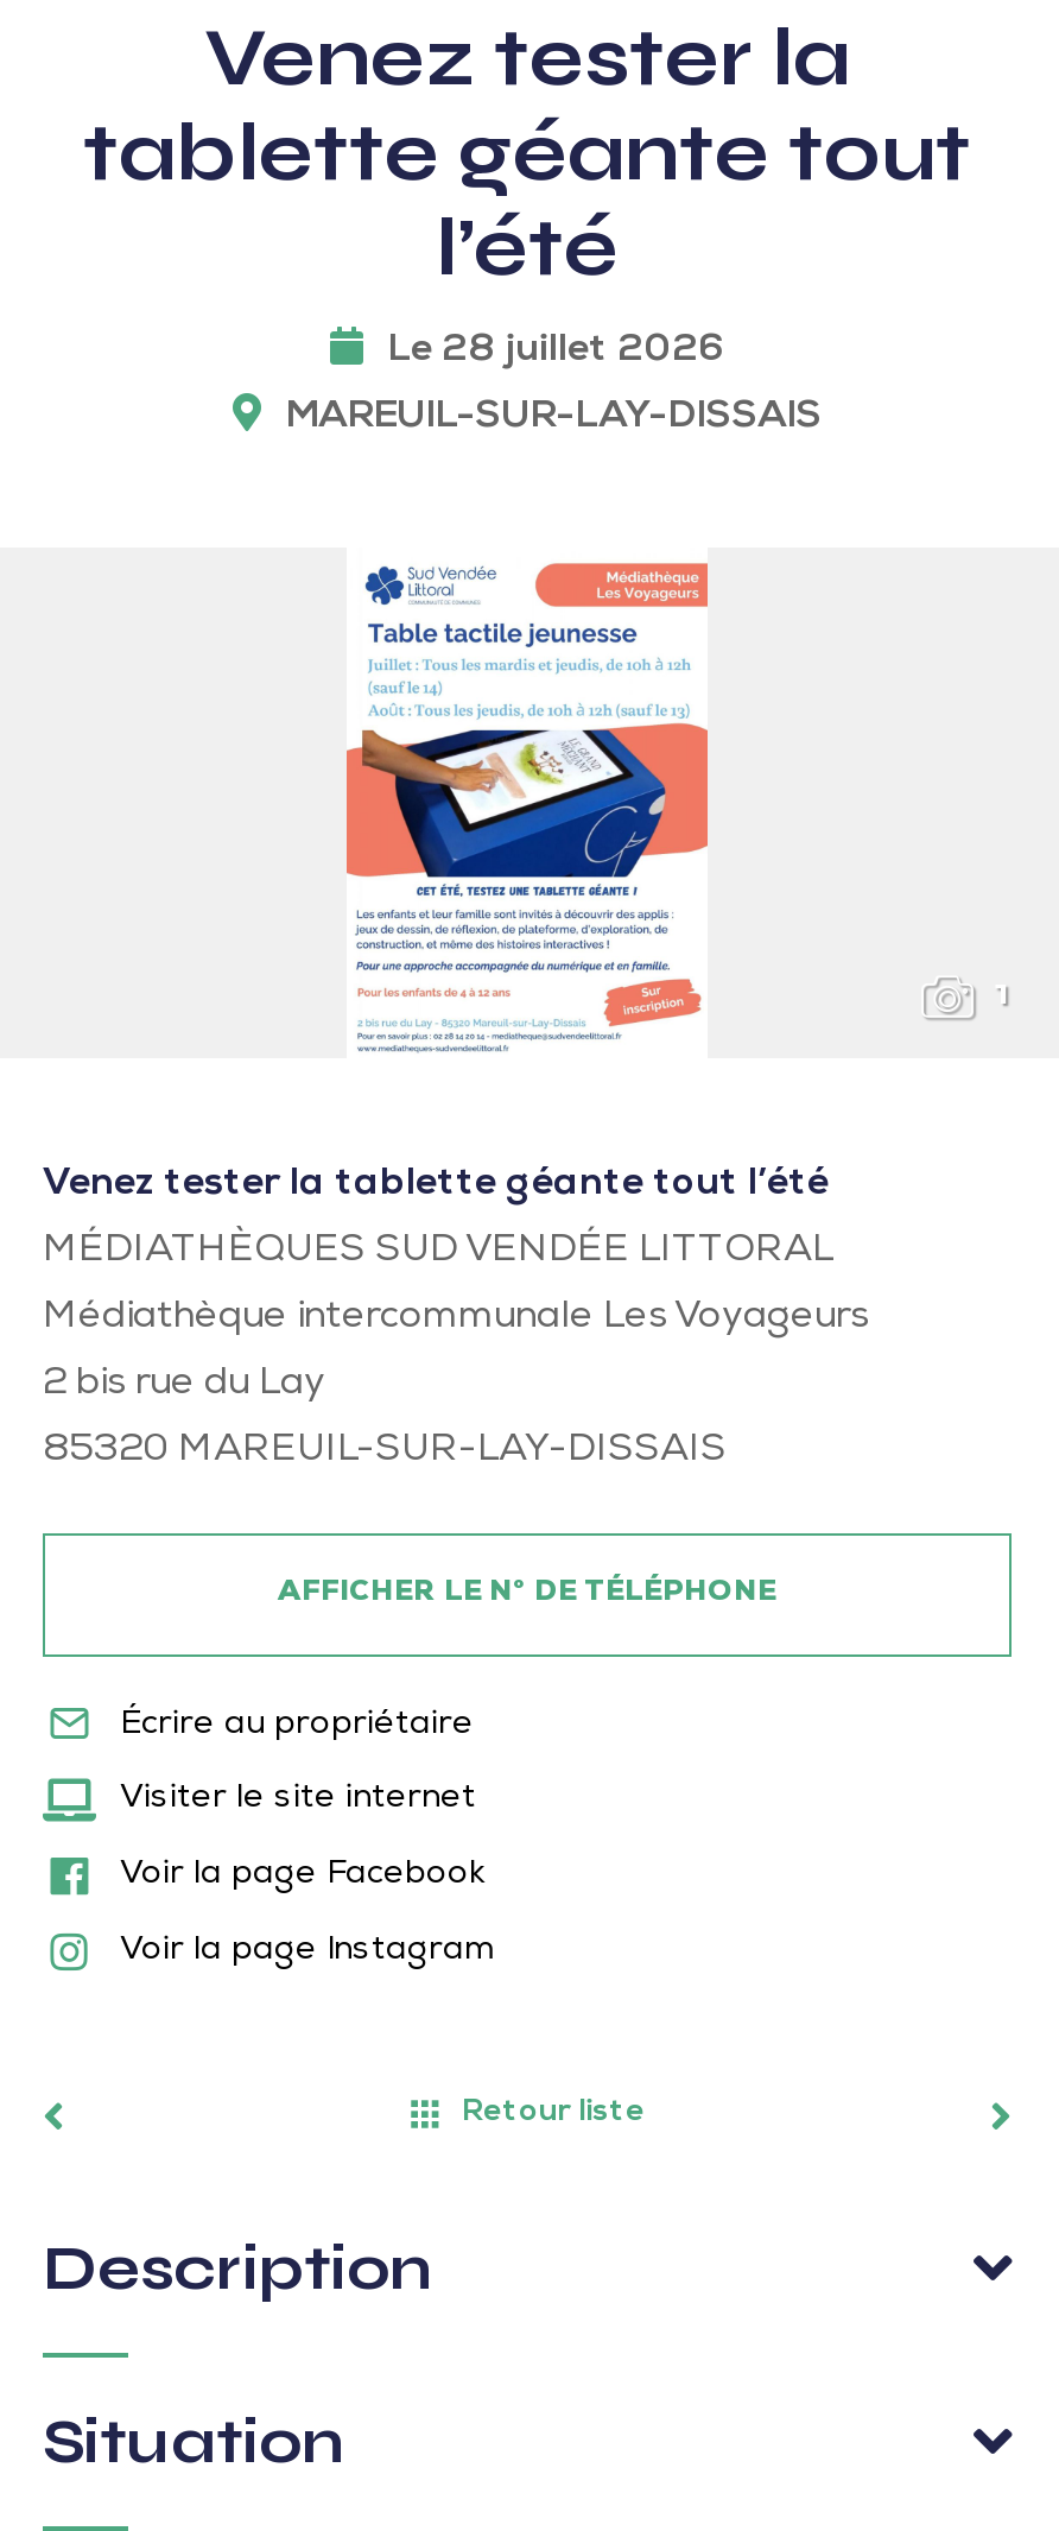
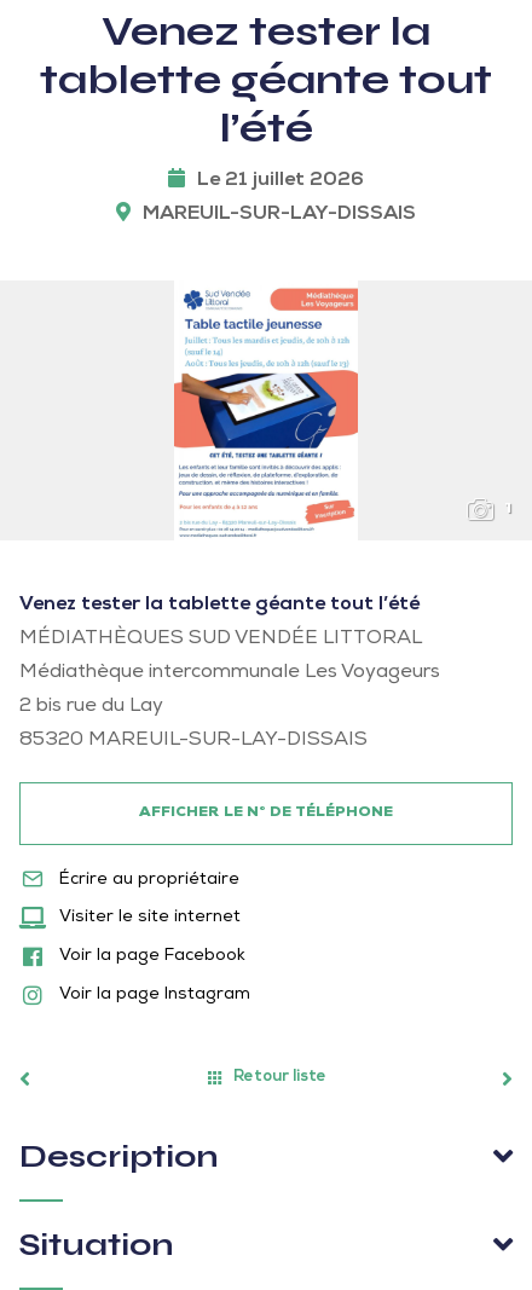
[387,334,724,372] Le 28 juillet 2026 -> [197,172,364,191] Le 21 juillet 2026

